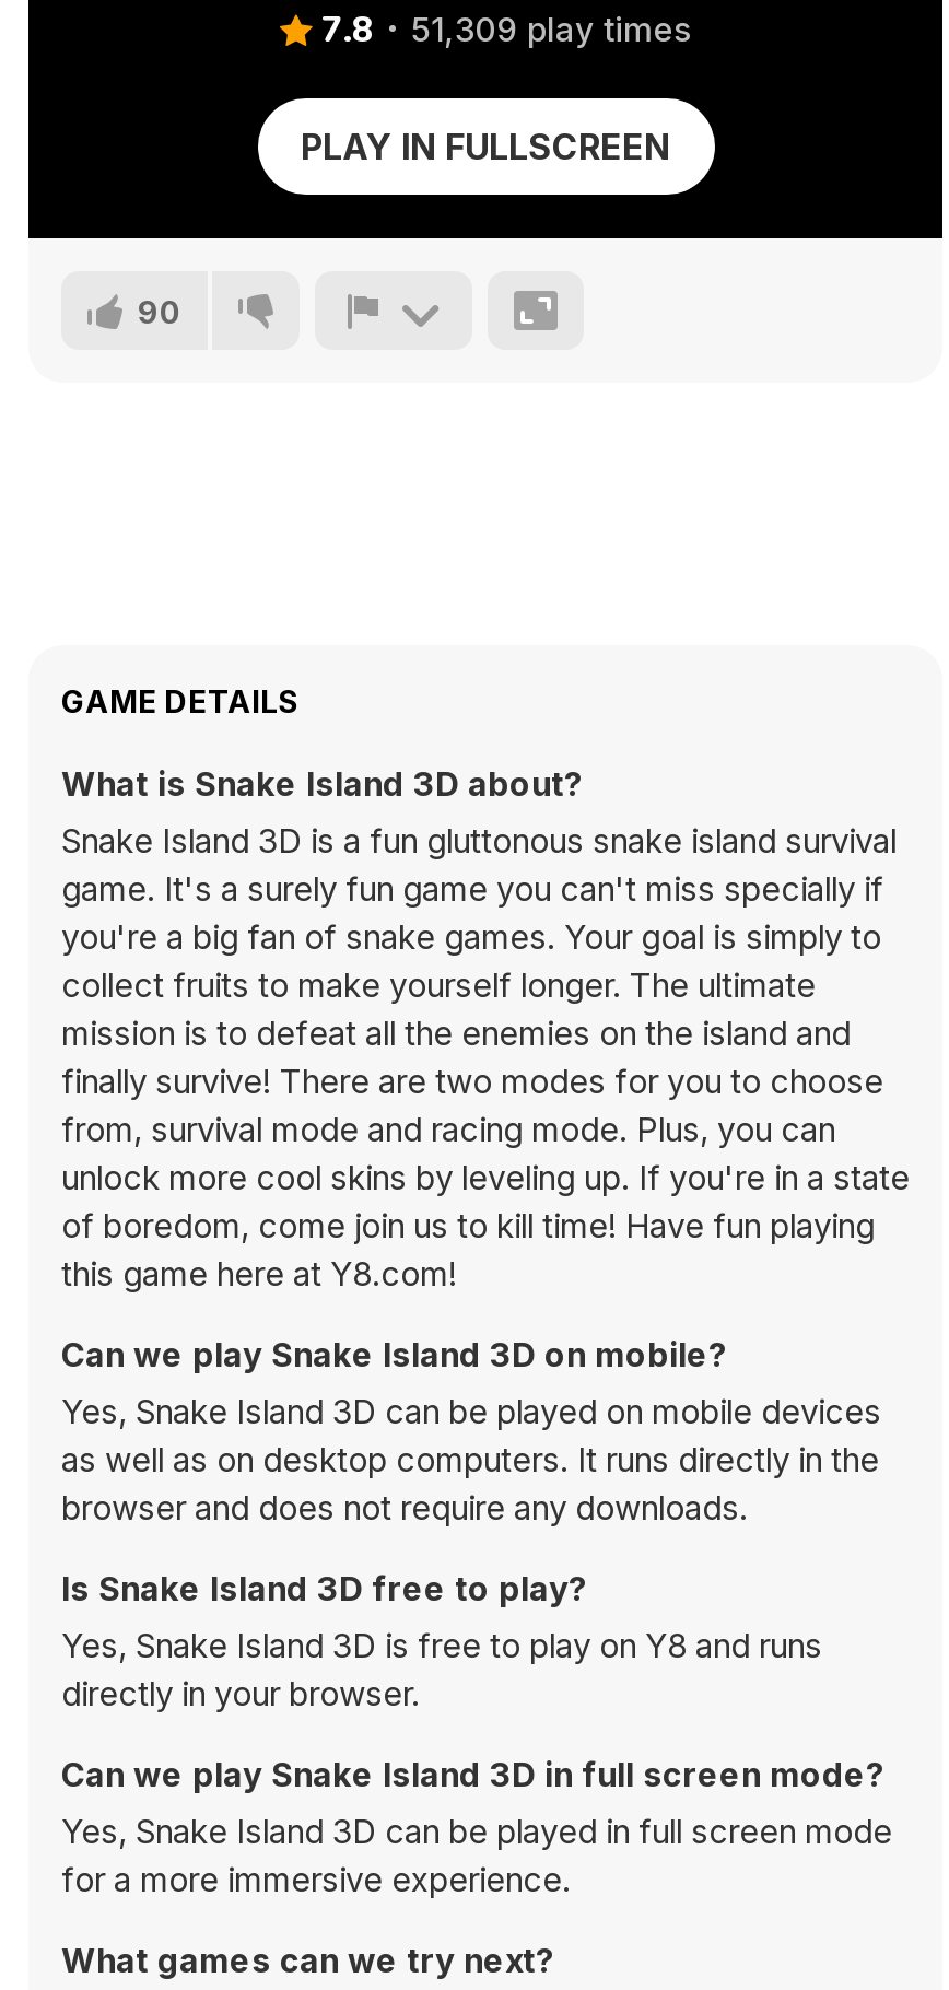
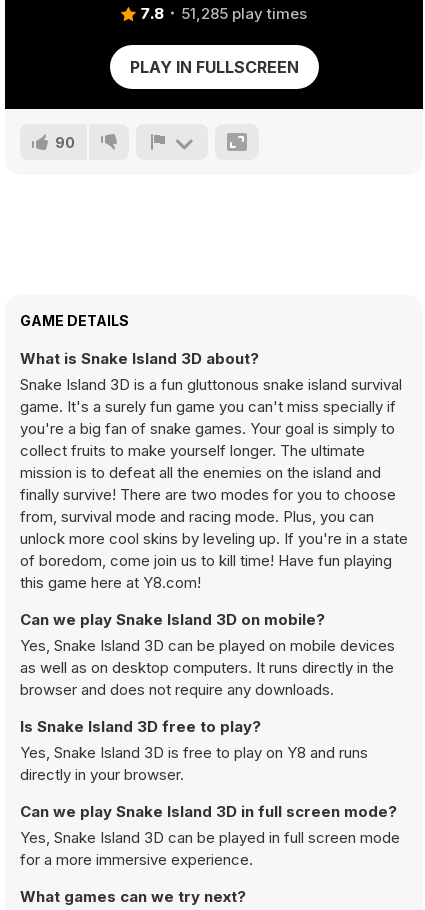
[321,7,691,55] 7.8 51,309 play times -> [140,3,307,25] 7.8 51,285 play times

